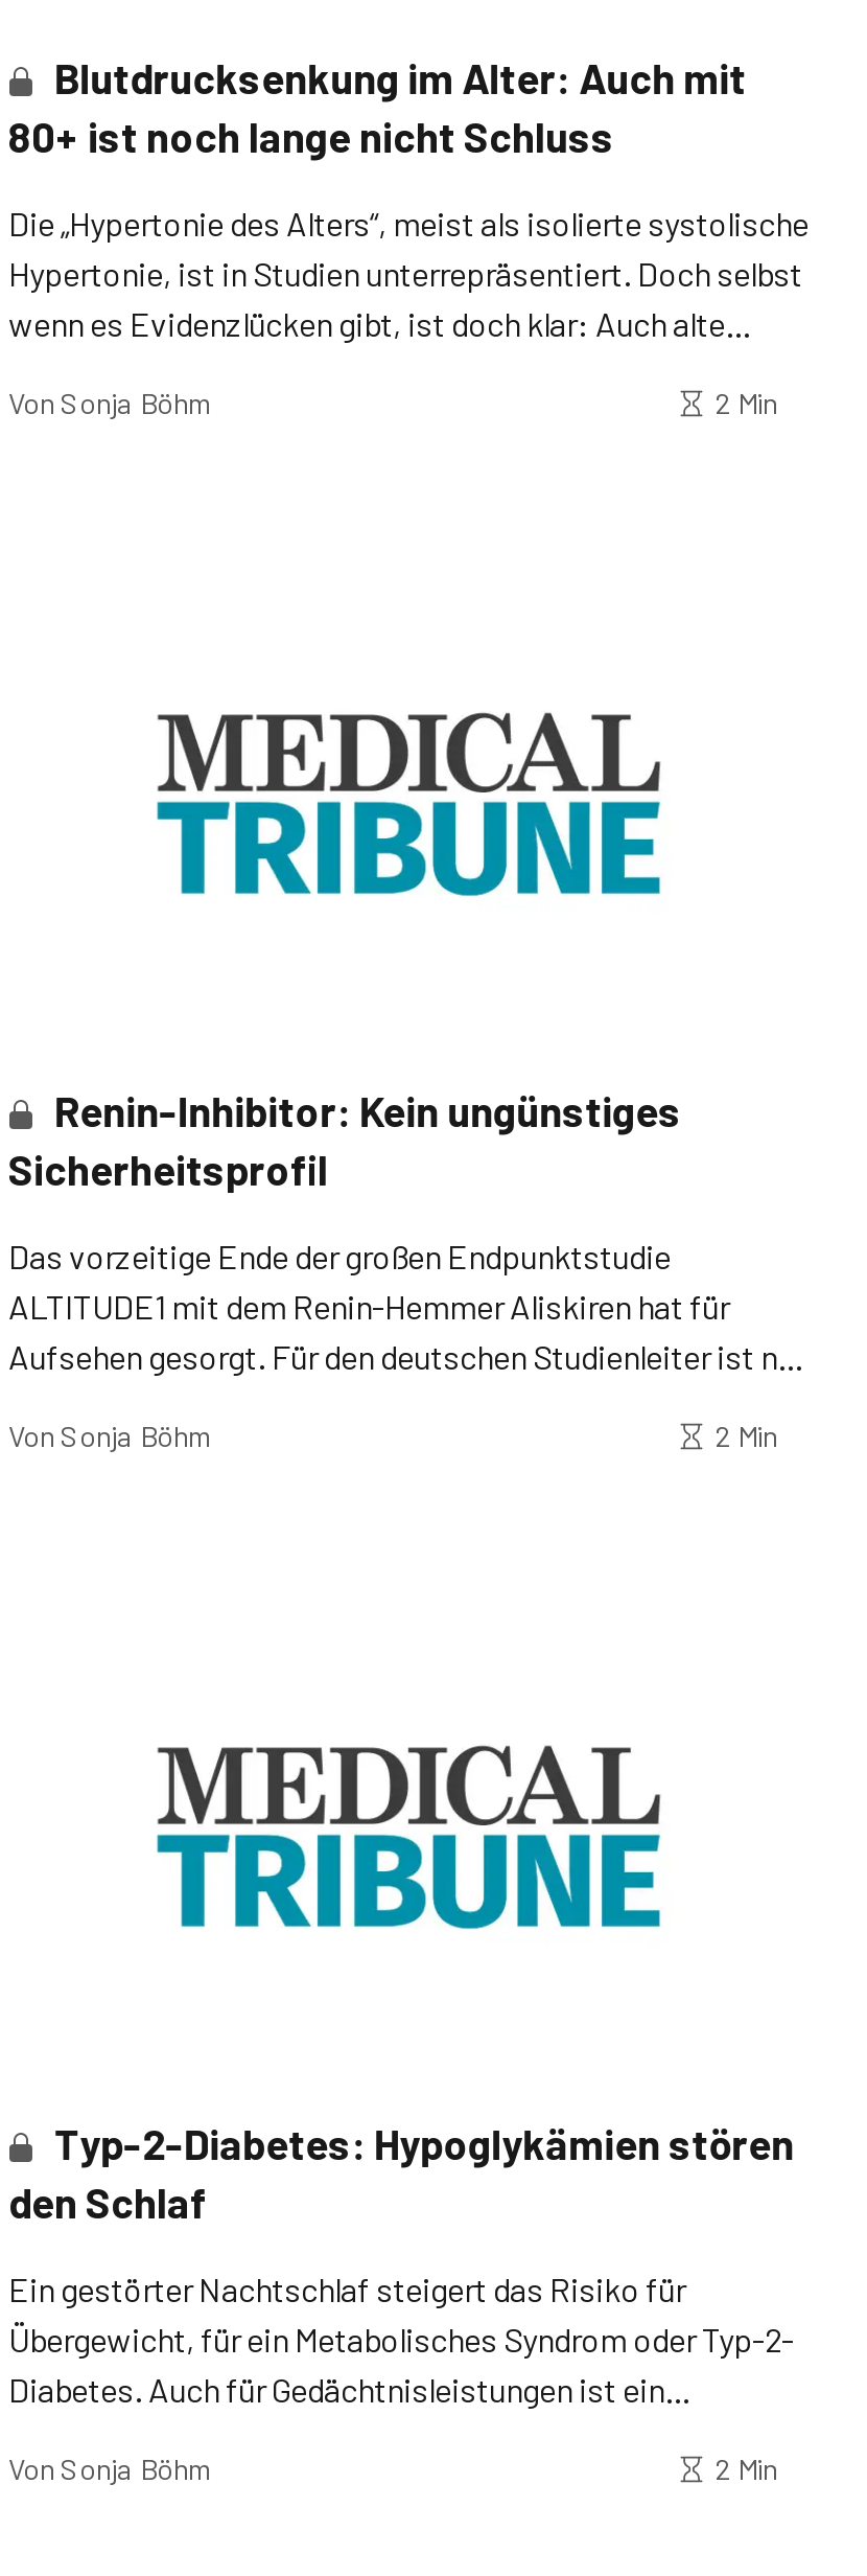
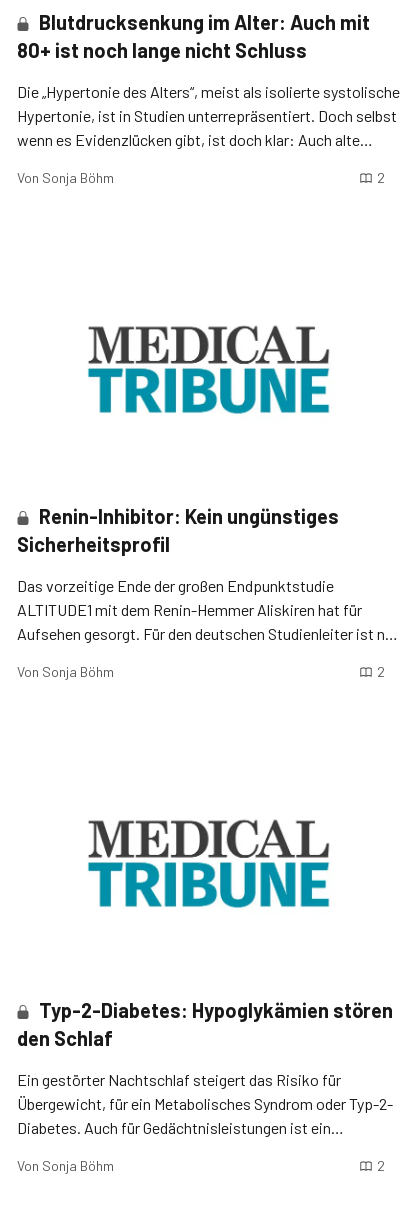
[714,385,777,421] 2 Min -> [377,169,385,186] 2
[714,1418,777,1454] 2 Min -> [377,663,385,680] 2
[714,2451,777,2487] 2 Min -> [377,1157,385,1174] 2

